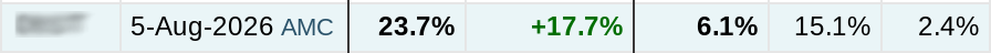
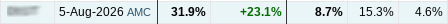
[131,11,456,42] 5-Aug-2026 AMC 23.7% -> [59,5,206,19] 5-Aug-2026 AMC 31.9%
[531,11,624,42] +17.7% -> [240,5,282,19] +23.1%
[697,11,759,42] 6.1% -> [315,5,343,19] 8.7%
[794,11,872,42] 15.1% -> [359,5,394,19] 15.3%
[918,11,980,42] 2.4% -> [415,5,443,19] 4.6%

